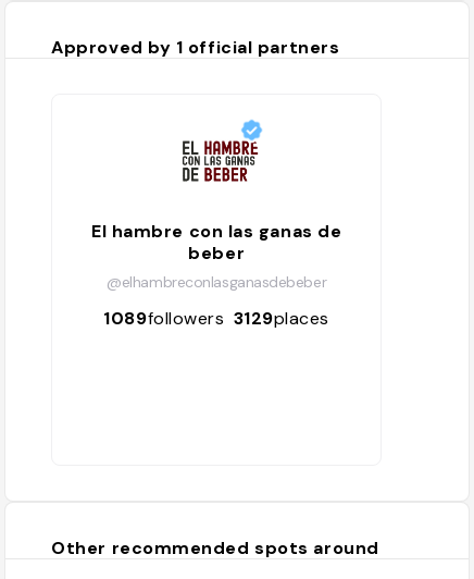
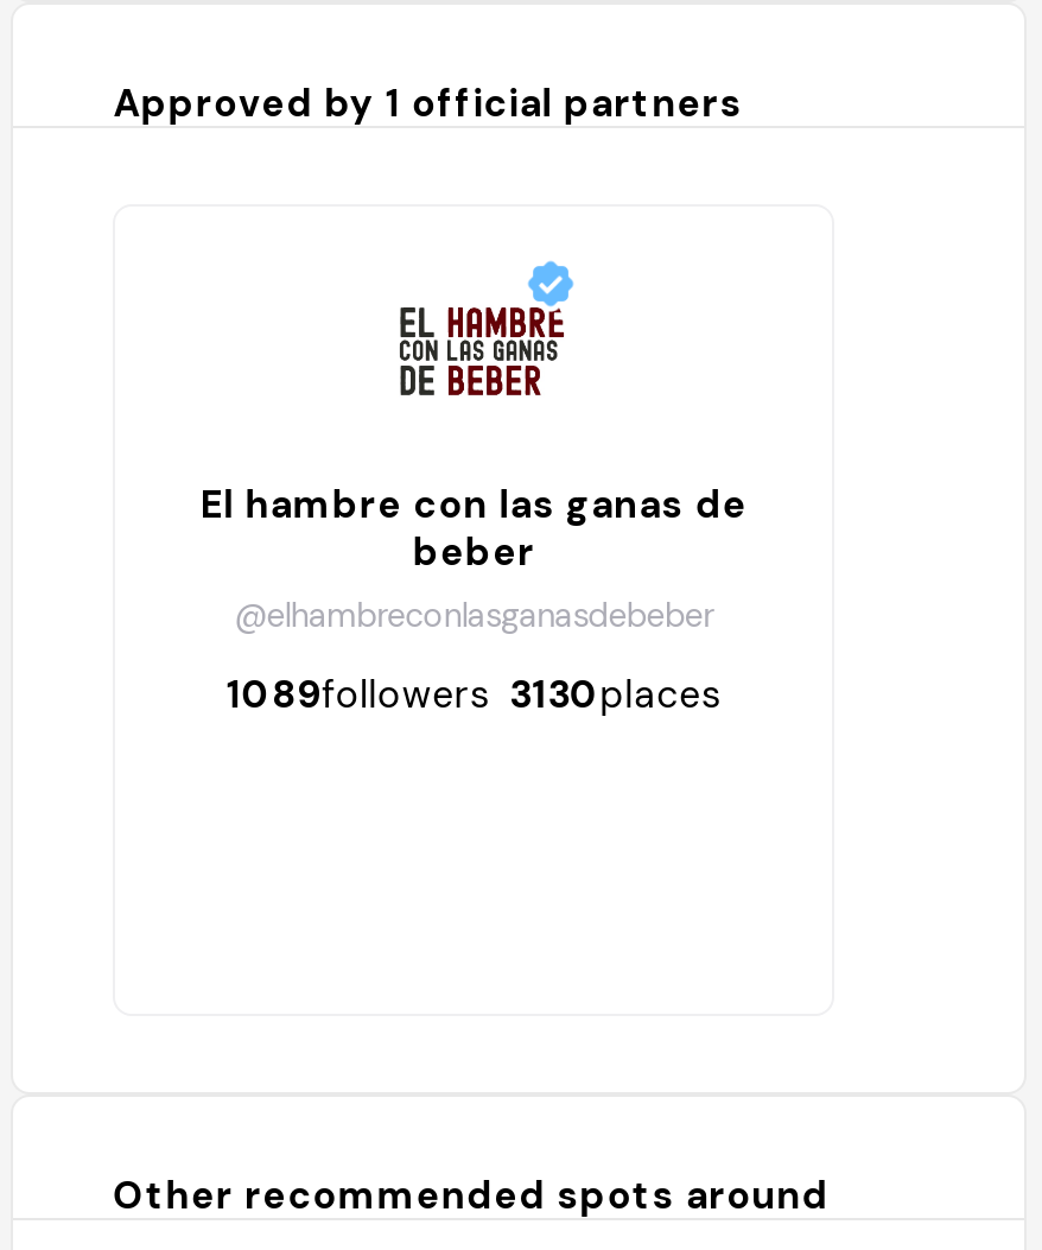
[104,306,329,329] 1089followers 3129places -> [226,668,722,718] 1089followers 3130places

